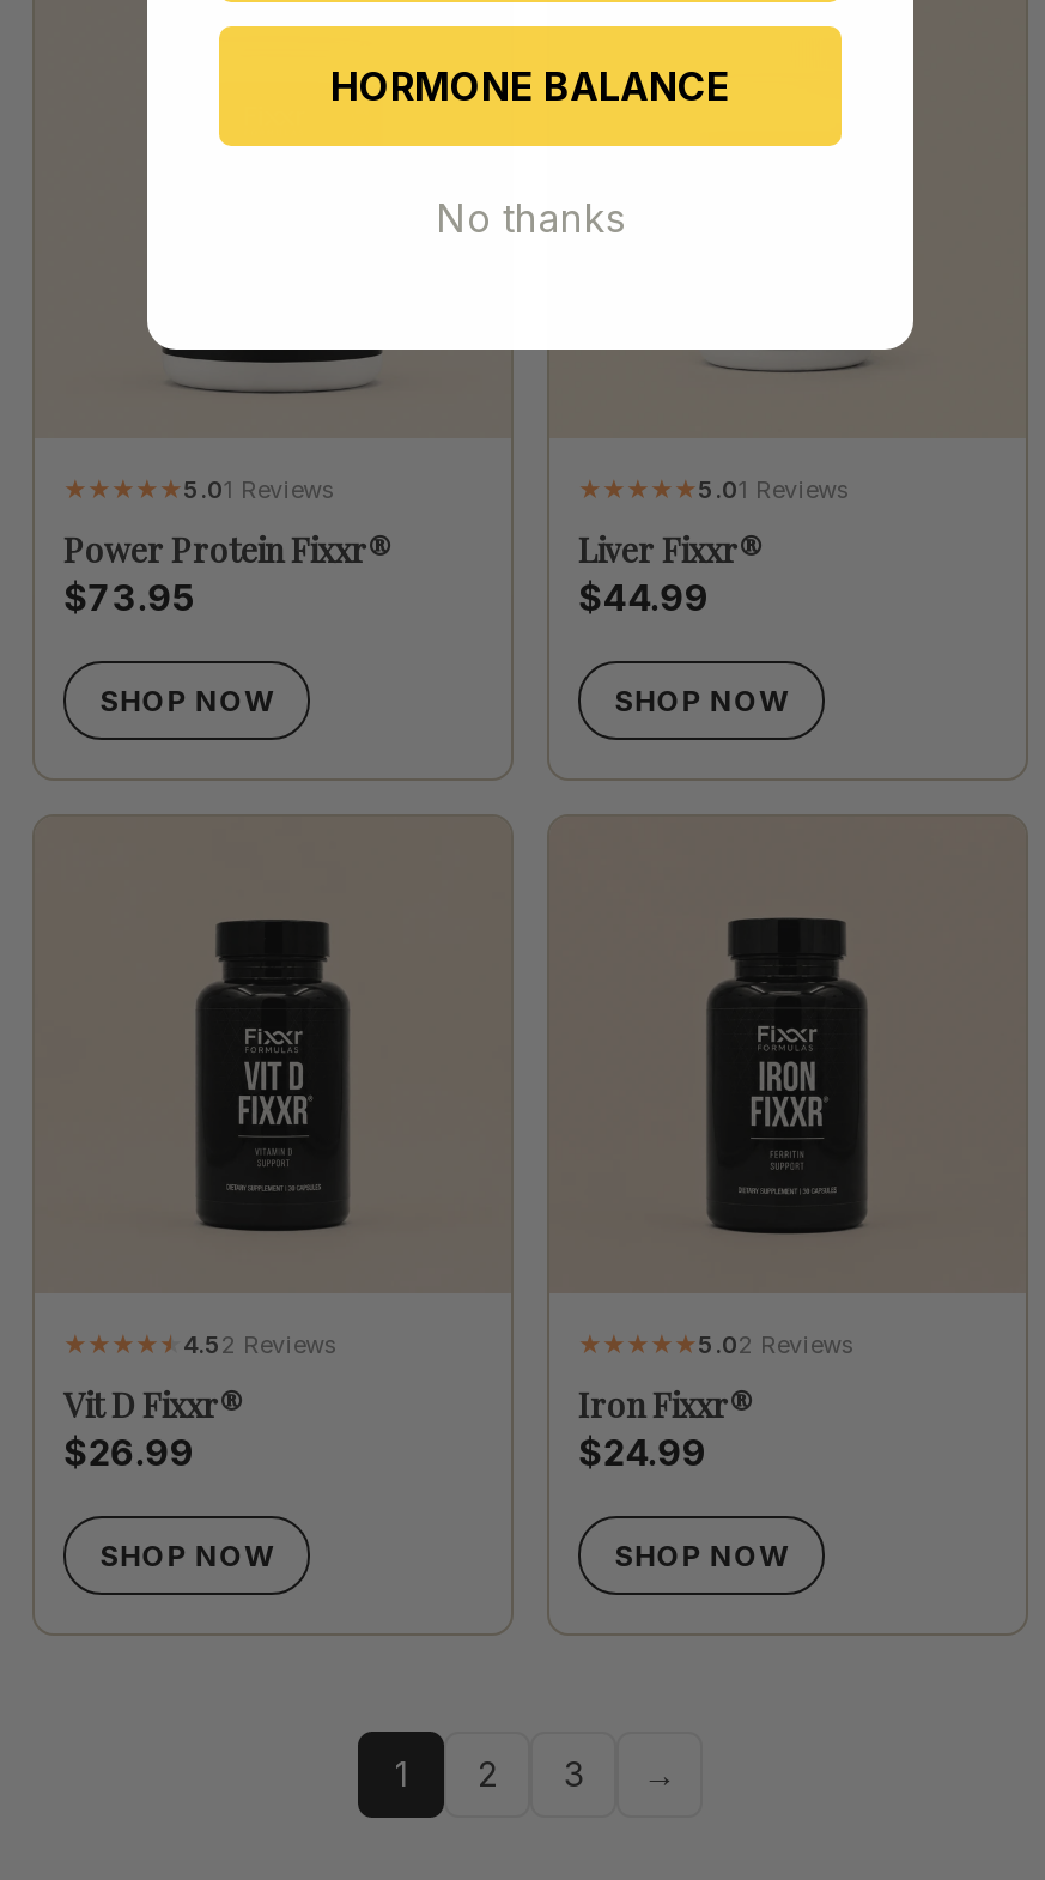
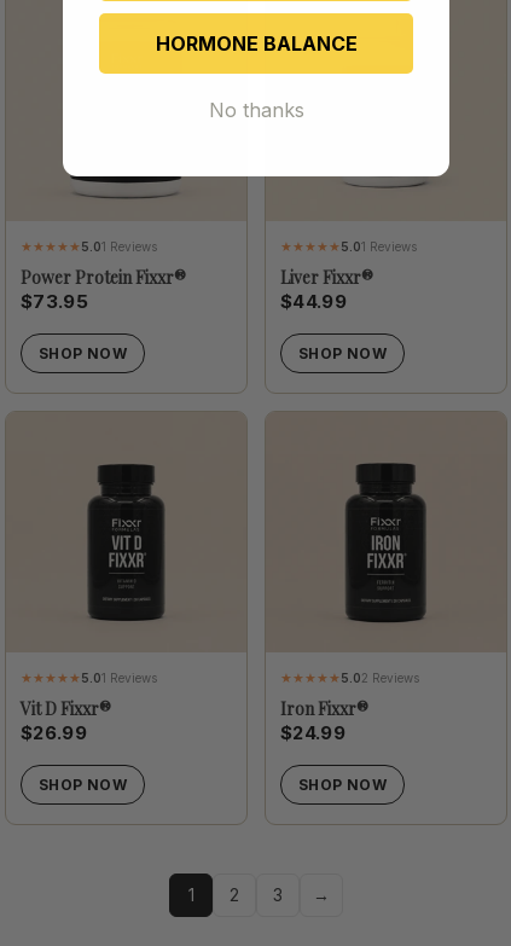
[183,1329,336,1358] 4.52 Reviews -> [81,671,157,685] 5.01 Reviews

